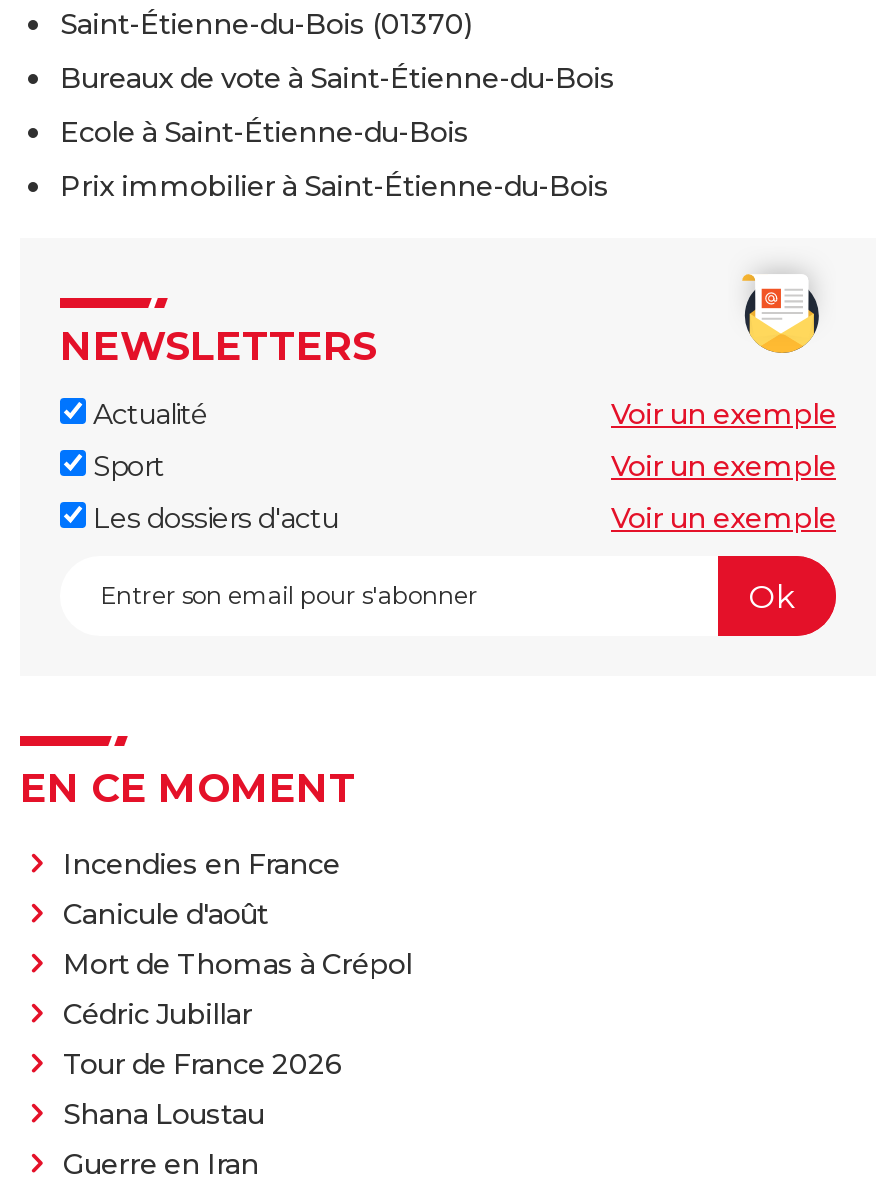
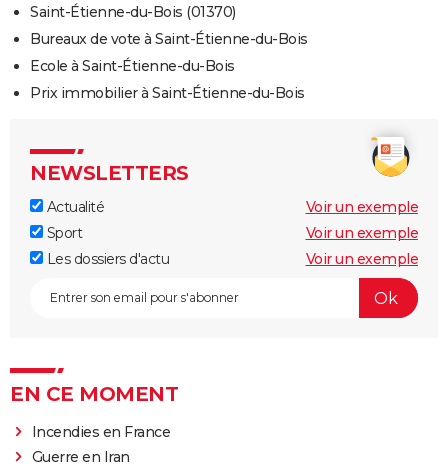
[63,896,412,1132] Canicule d'août | Mort de Thomas à Crépol | Cédric Jubillar | Tour de France 2026 | Shana Loustau -> none

